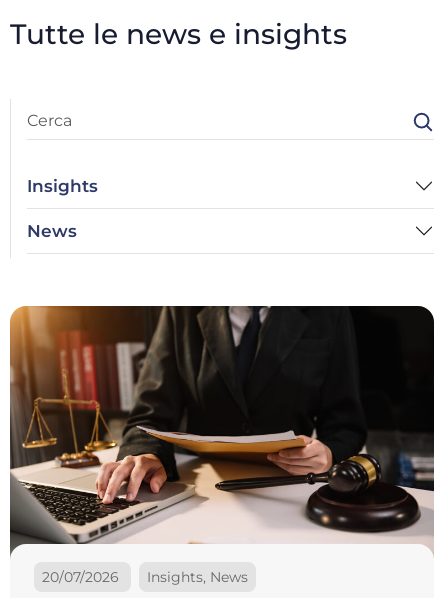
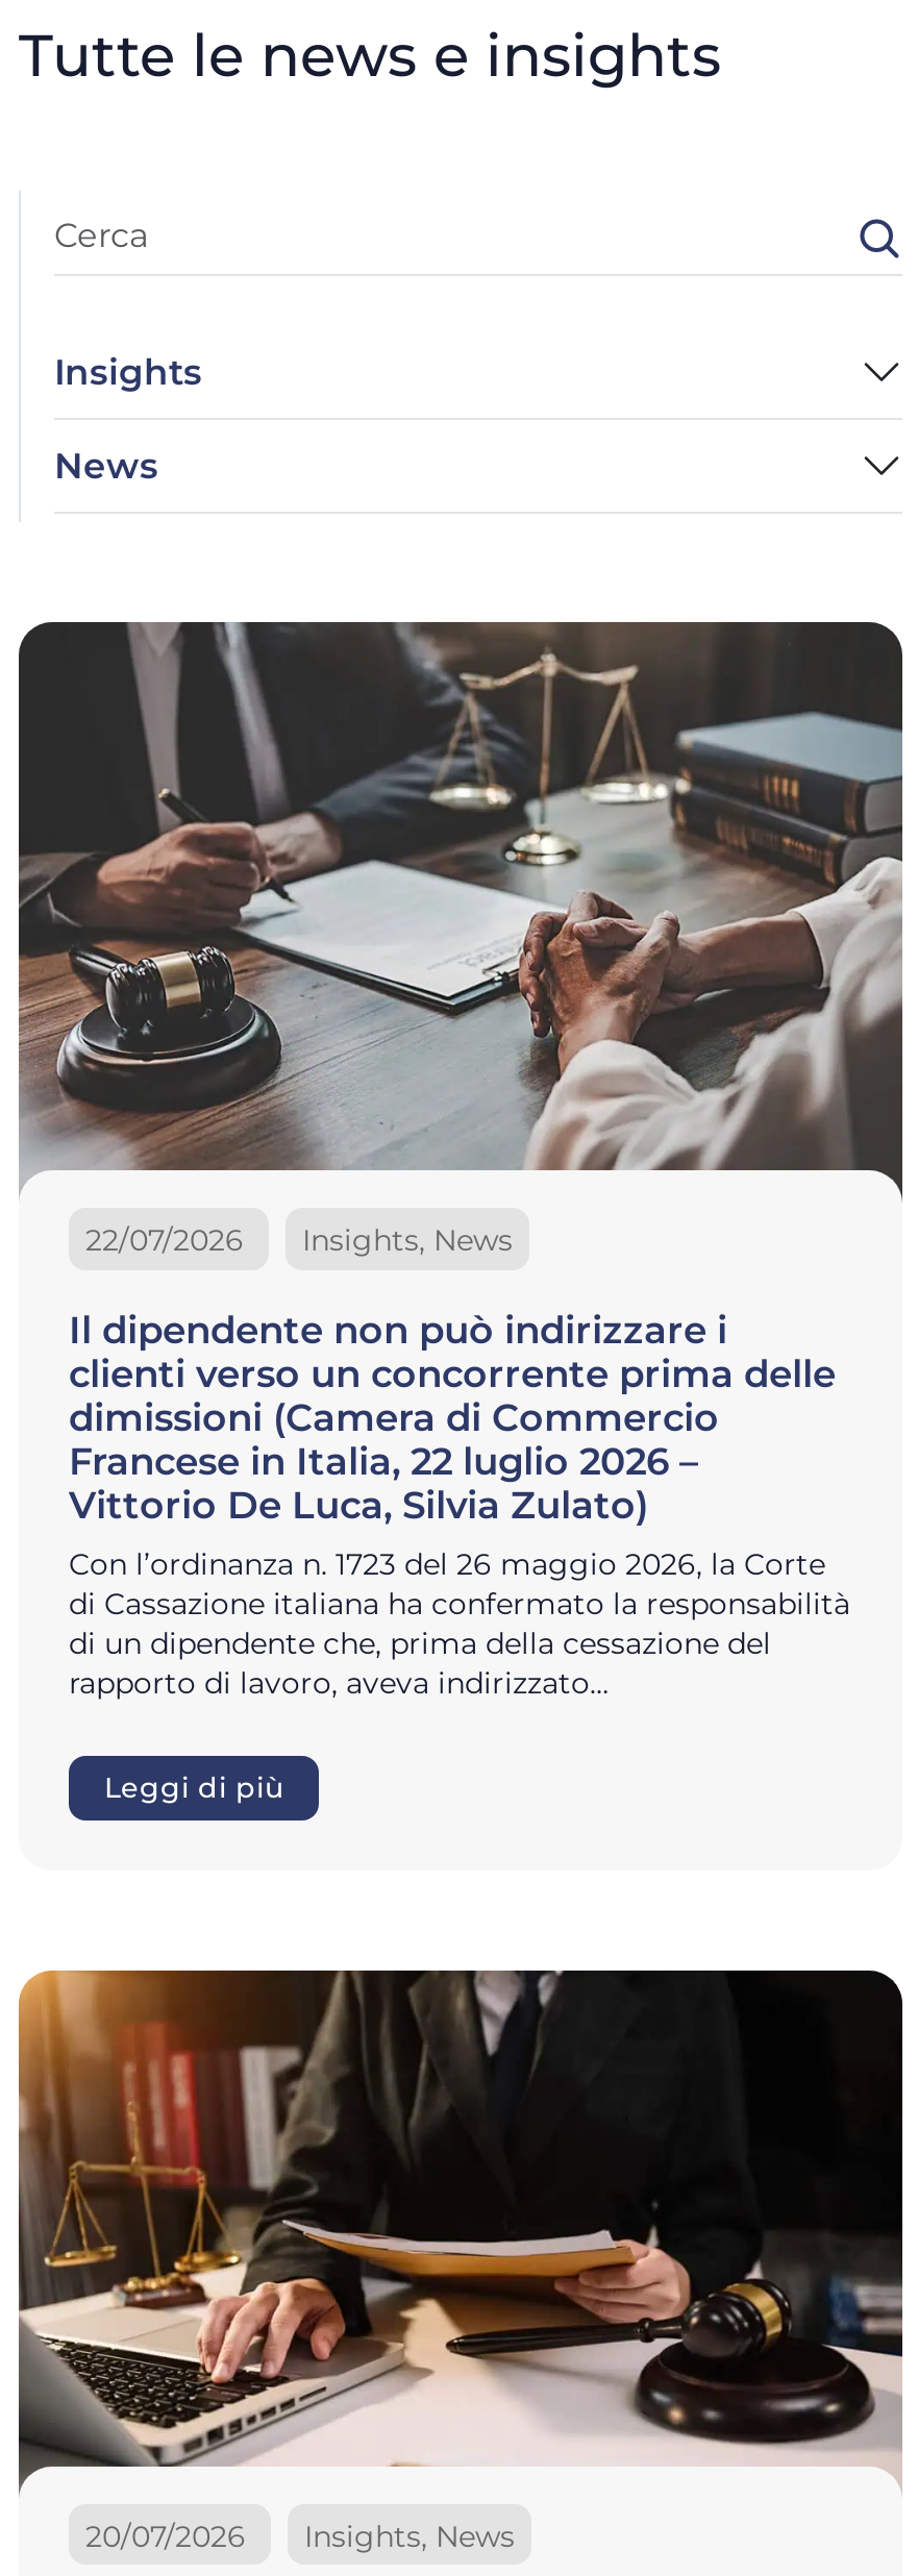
none -> [17,620,904,1804] [image] | 22/07/2026 | Insights, News | Il dipendente non può indirizzare i | clienti verso un concorrente prima delle | dimissioni (Camera di Commercio | Francese in Italia, 22 luglio 2026 – | Vittorio De Luca, Silvia Zulato) | Con l’ordinanza n. 1723 del 26 maggio 2026, la Corte | di Cassazione italiana ha confermato la responsabilità | di un dipendente che, prima della cessazione del | rapporto di lavoro, aveva indirizzato… | Leggi di più

